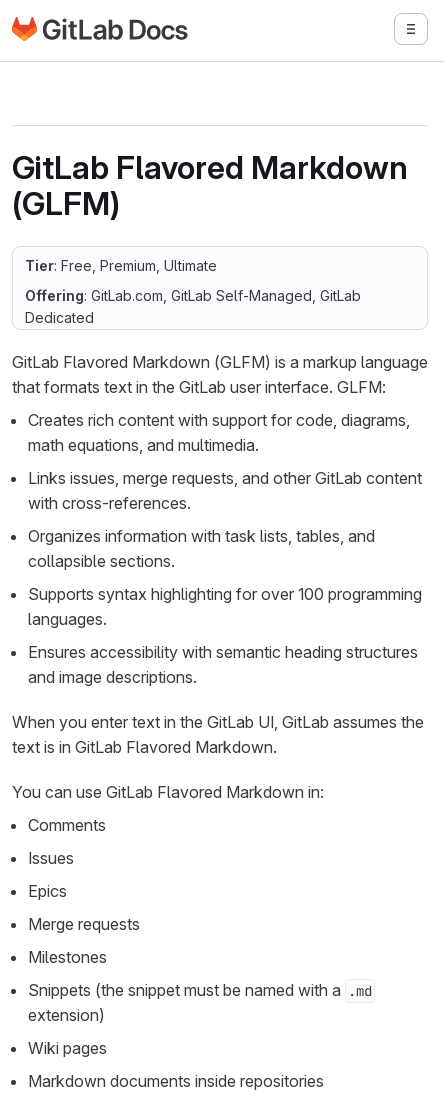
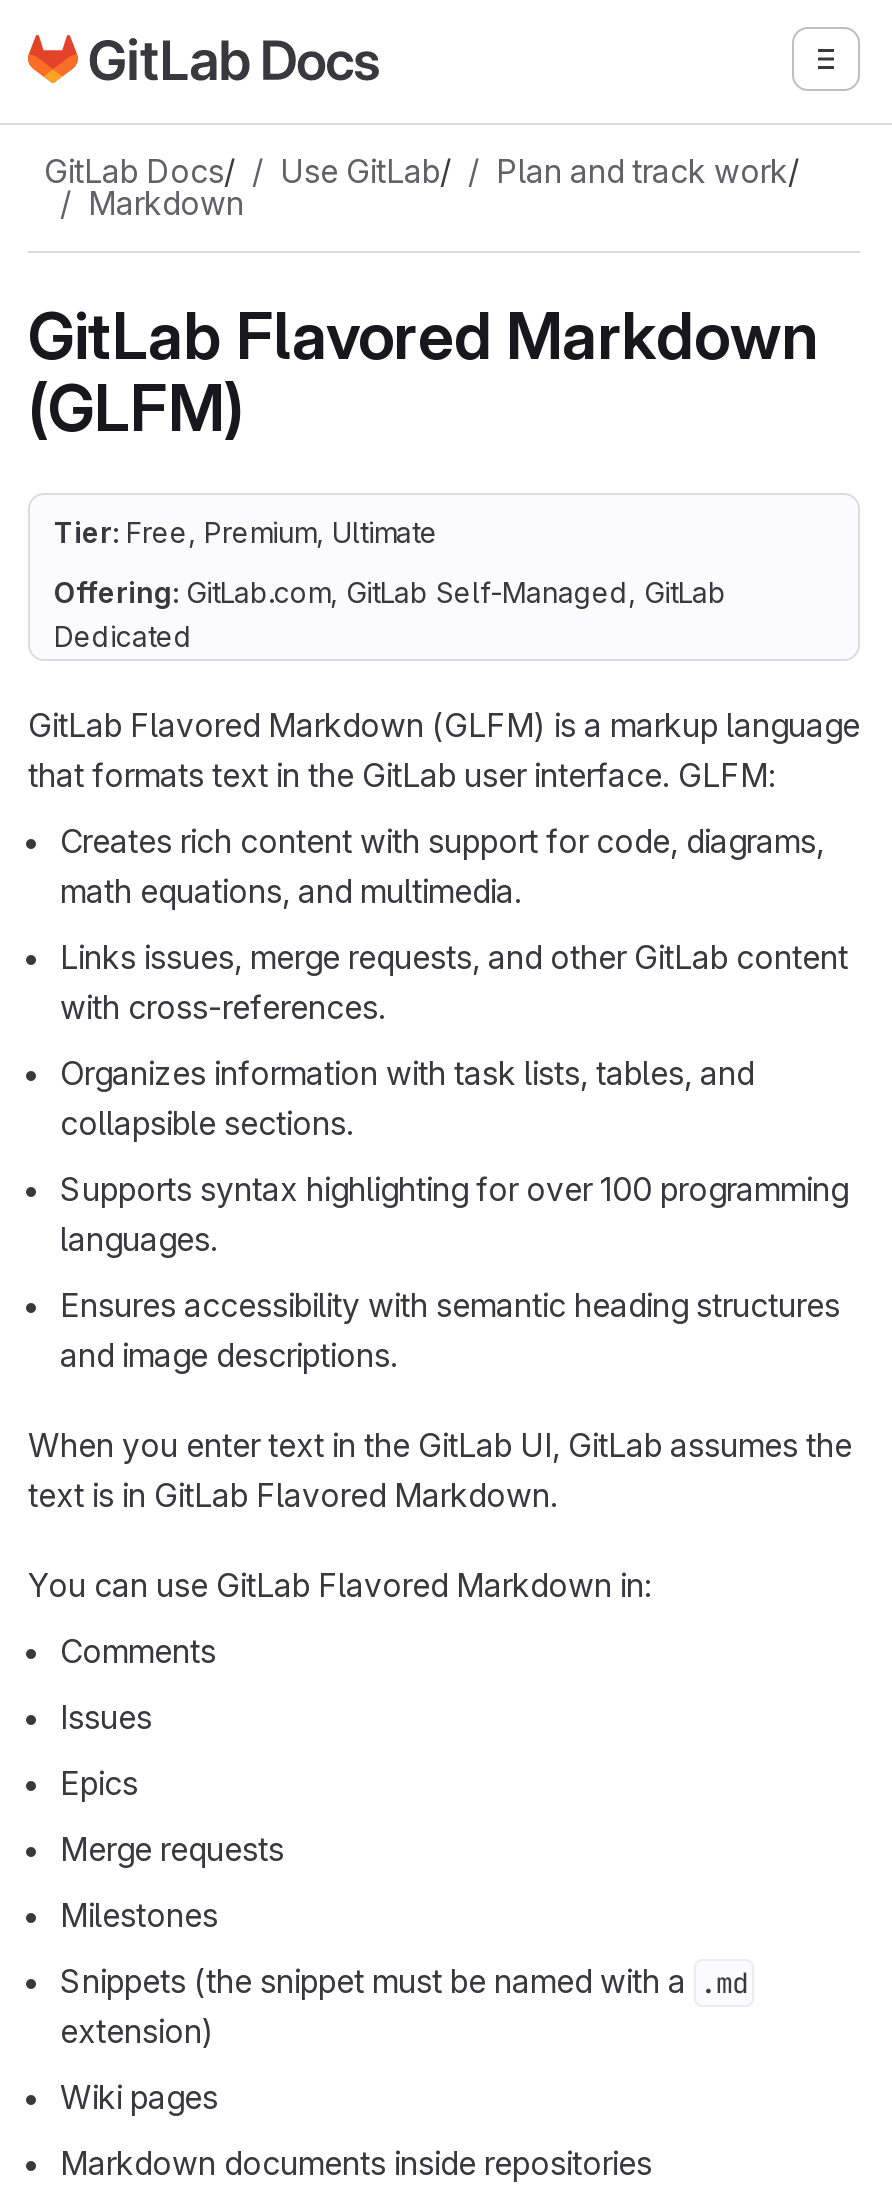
none -> [44,151,800,223] GitLab Docs/ | Use GitLab/ | Plan and track work/ | Markdown

